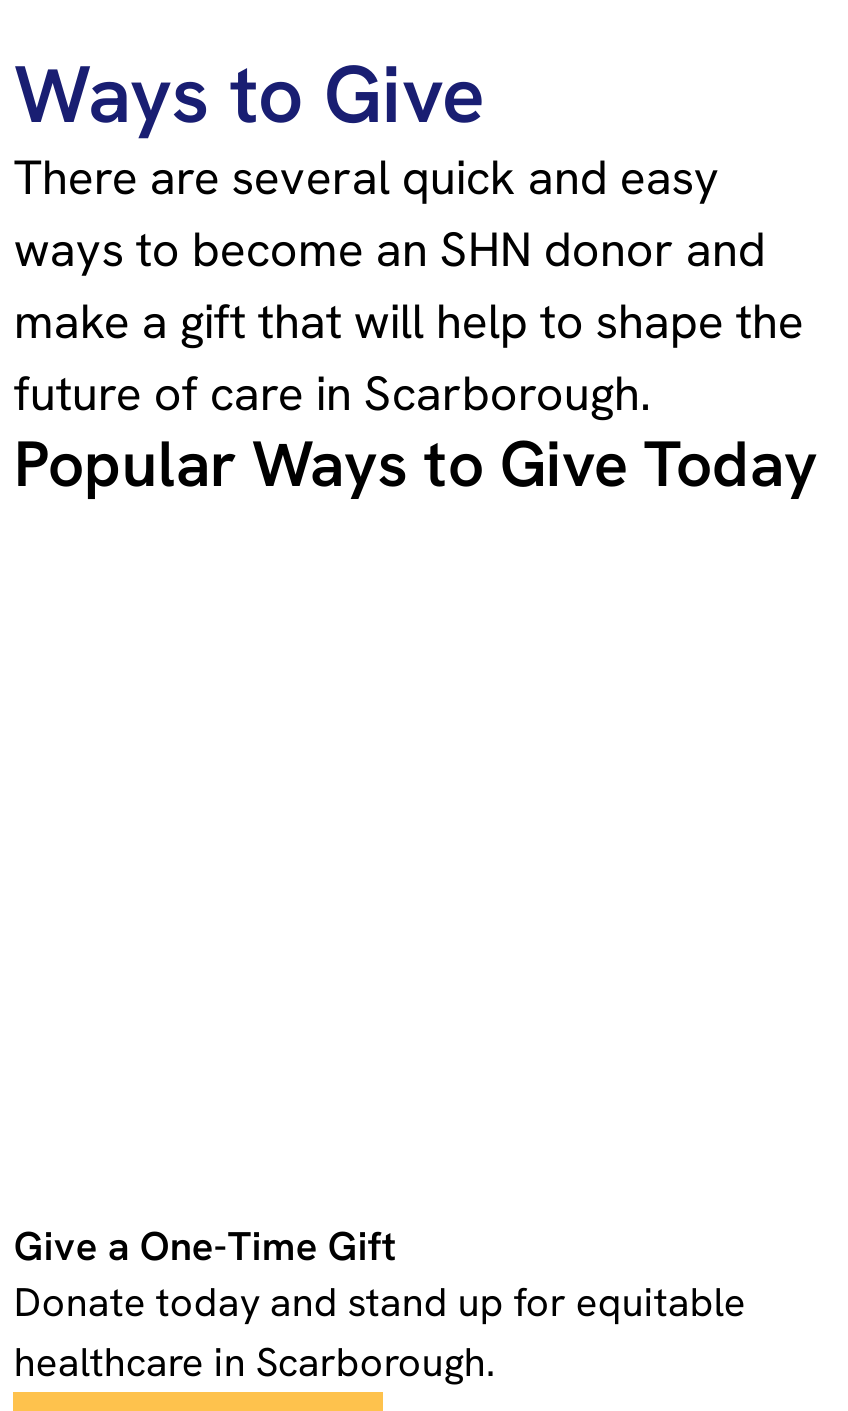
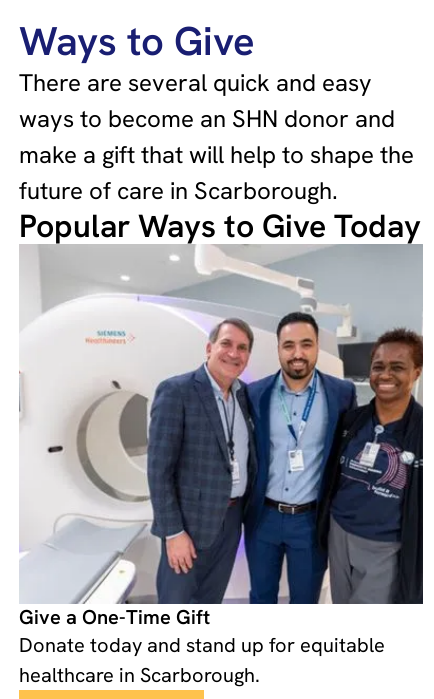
none -> [18,250,424,605] [image]

